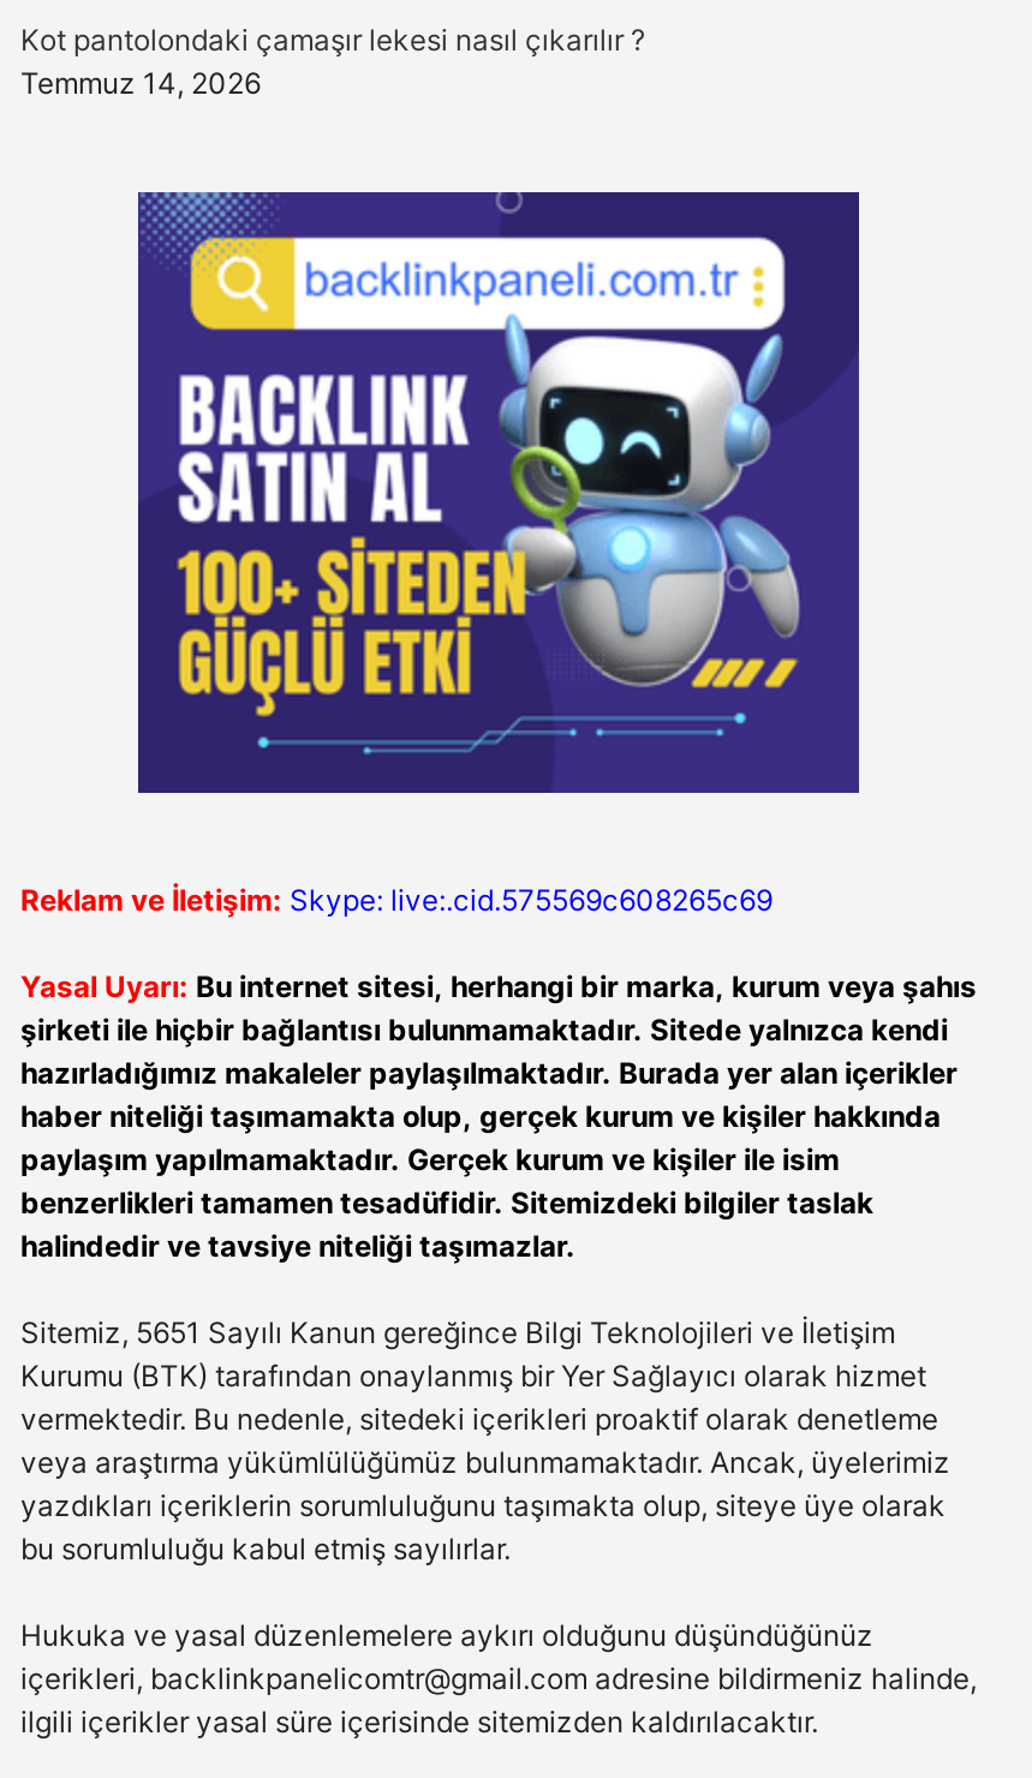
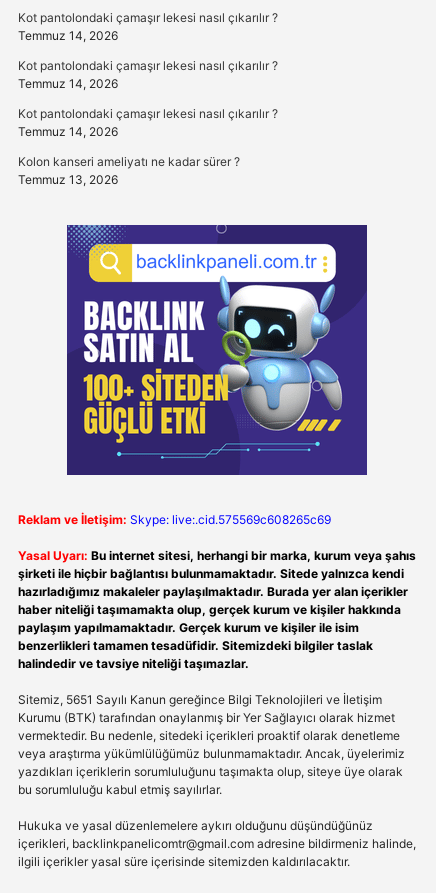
none -> [18,58,278,187] Kot pantolondaki çamaşır lekesi nasıl çıkarılır ? | Temmuz 14, 2026 | Kot pantolondaki çamaşır lekesi nasıl çıkarılır ? | Temmuz 14, 2026 | Kolon kanseri ameliyatı ne kadar sürer ? | Temmuz 13, 2026

